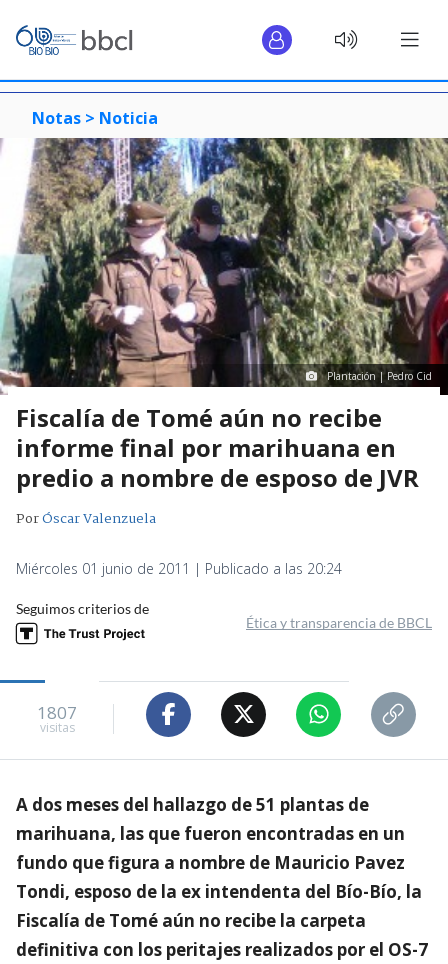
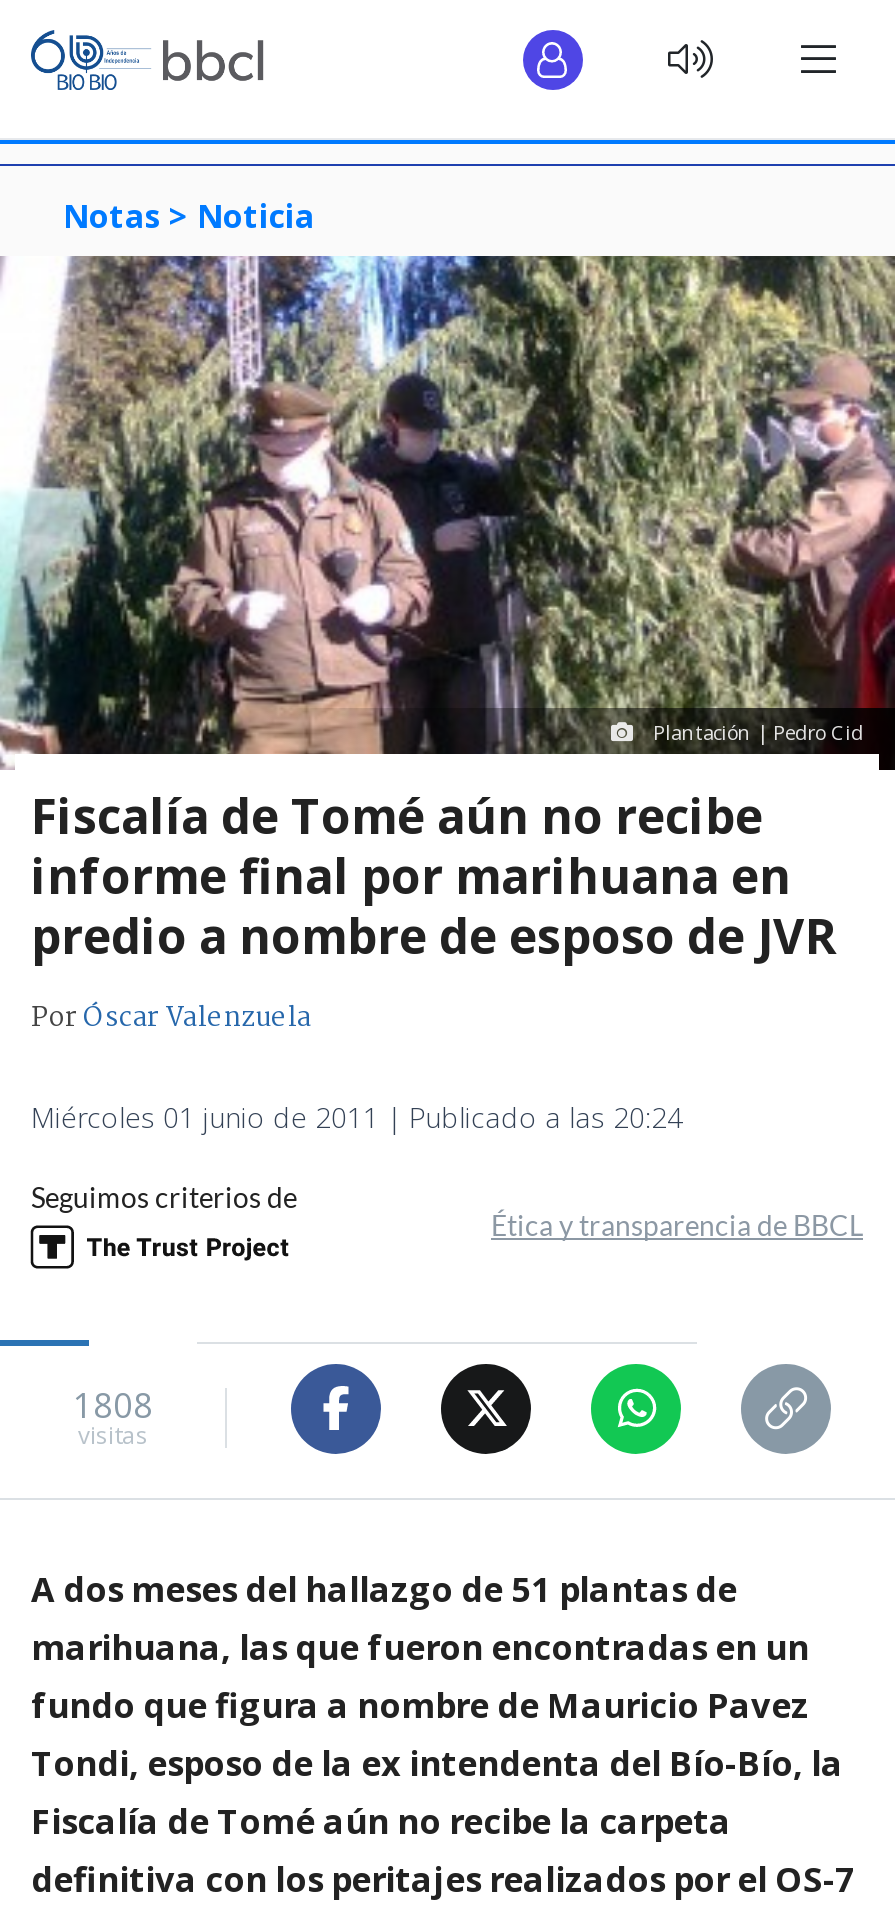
[37,701,77,724] 1807 -> [73,1383,153,1429] 1808

